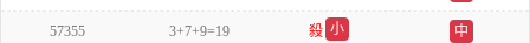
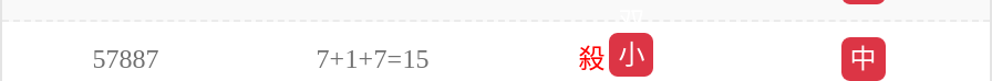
[49,23,85,40] 57355 -> [93,44,159,74] 57887
[169,23,229,40] 3+7+9=19 -> [316,44,429,74] 7+1+7=15

